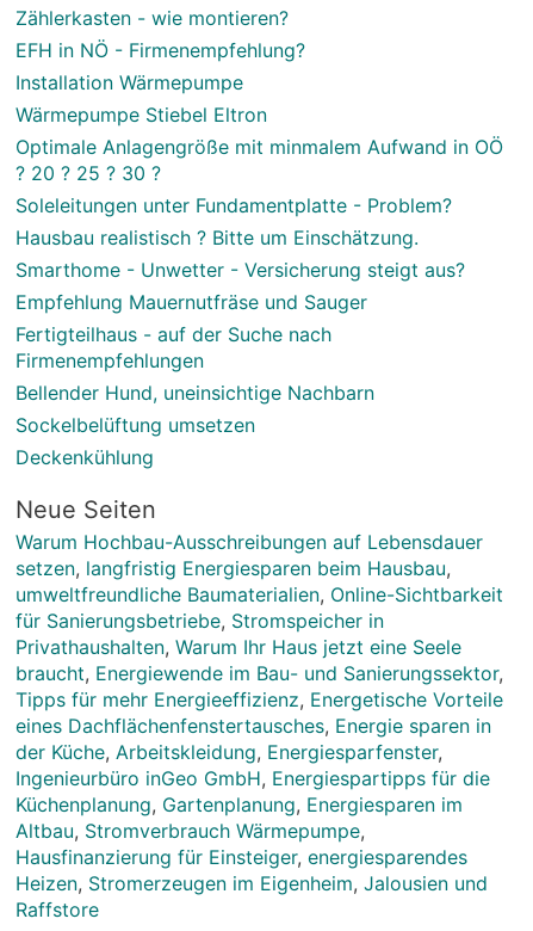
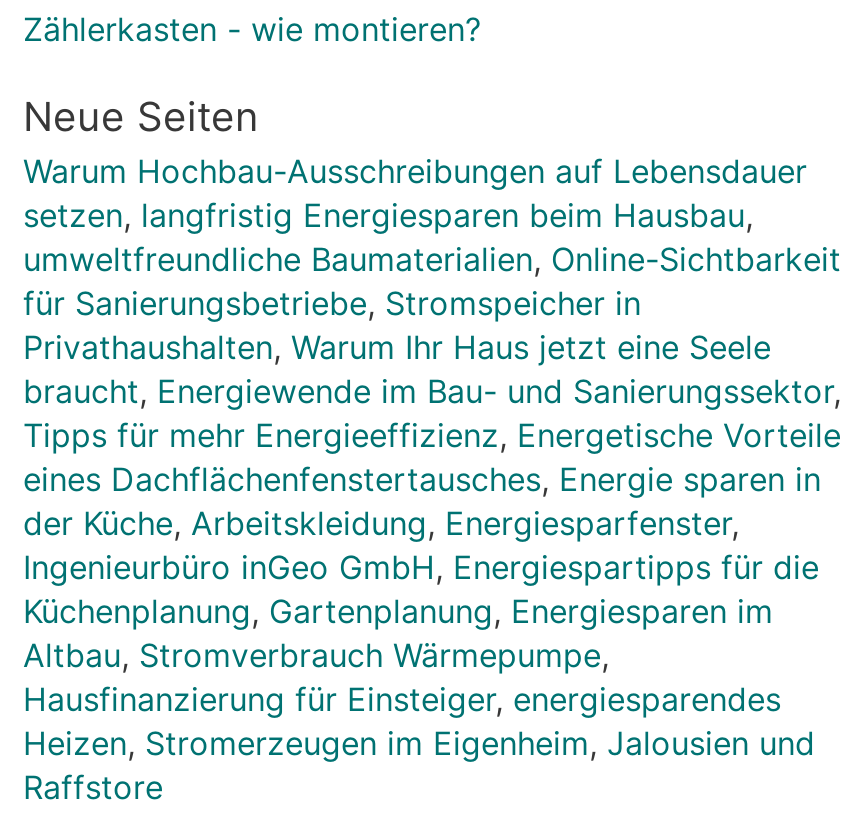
[16,38,503,469] EFH in NÖ - Firmenempfehlung? | Installation Wärmepumpe | Wärmepumpe Stiebel Eltron | Optimale Anlagengröße mit minmalem Aufwand in OÖ | ? 20 ? 25 ? 30 ? | Soleleitungen unter Fundamentplatte - Problem? | Hausbau realistisch ? Bitte um Einschätzung. | Smarthome - Unwetter - Versicherung steigt aus? | Empfehlung Mauernutfräse und Sauger | Fertigteilhaus - auf der Suche nach | Firmenempfehlungen | Bellender Hund, uneinsichtige Nachbarn | Sockelbelüftung umsetzen | Deckenkühlung -> none

